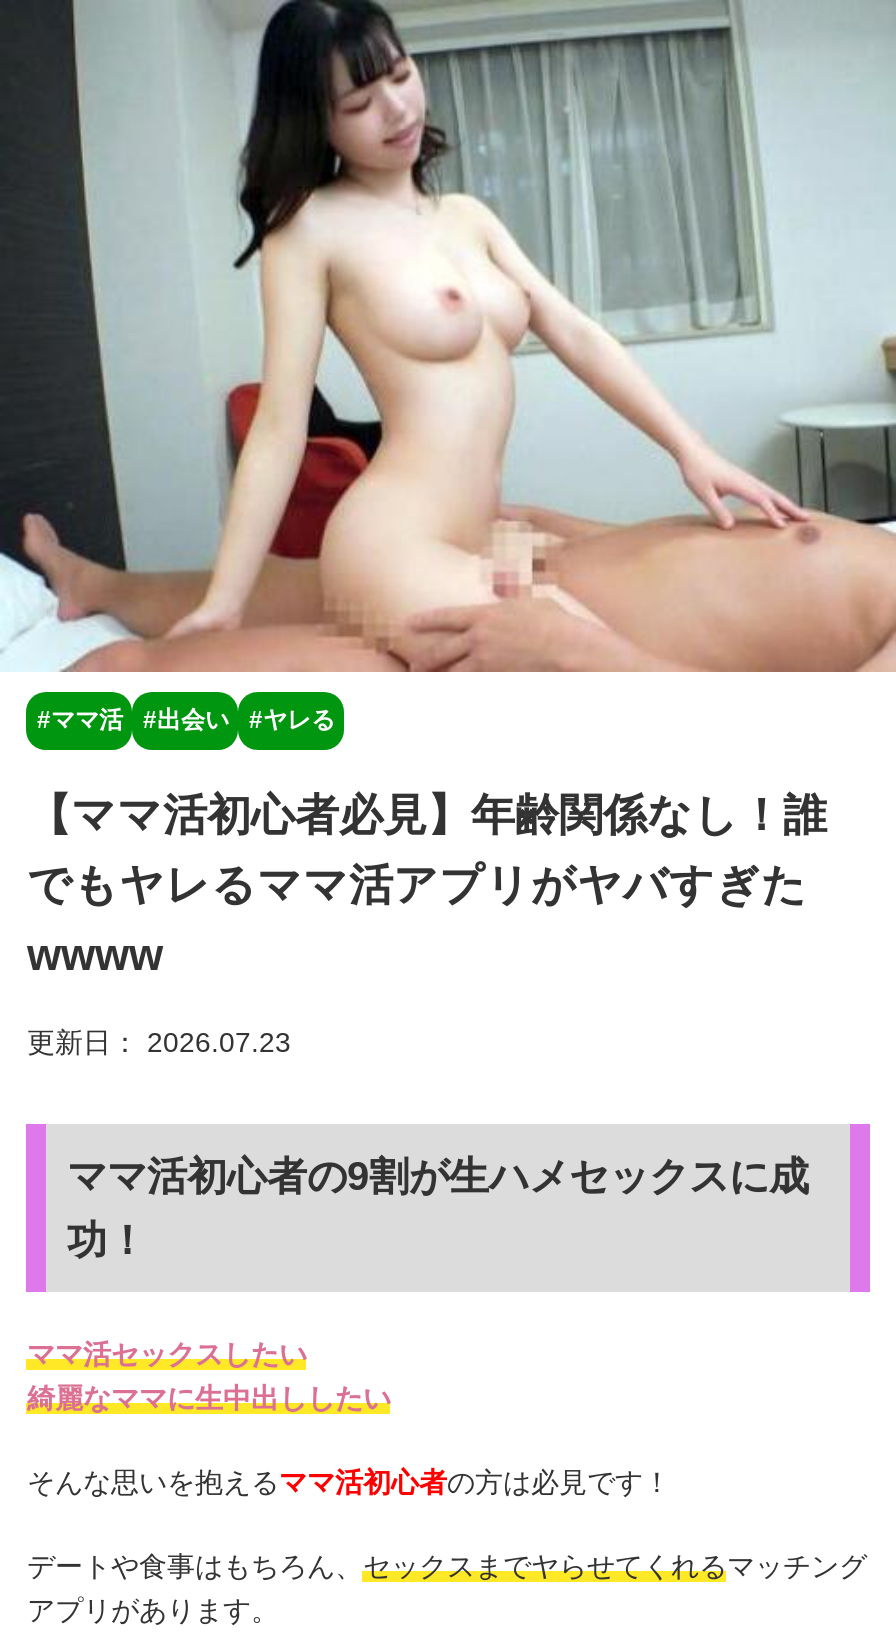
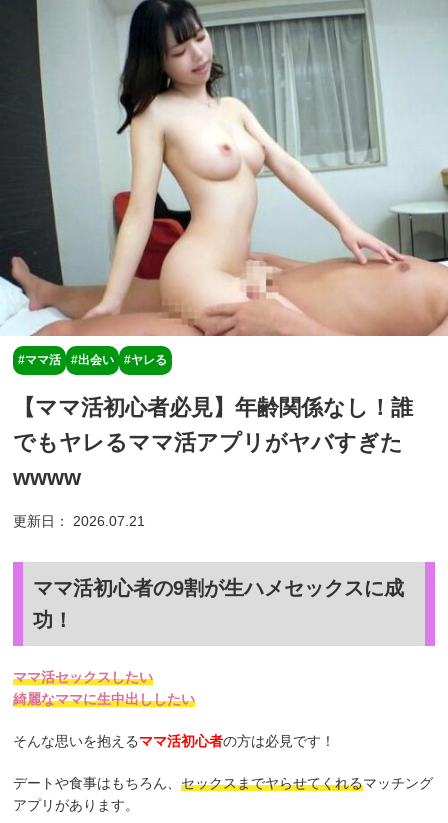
[27,1026,291,1058] 更新日： 2026.07.23 -> [13,513,145,529] 更新日： 2026.07.21

